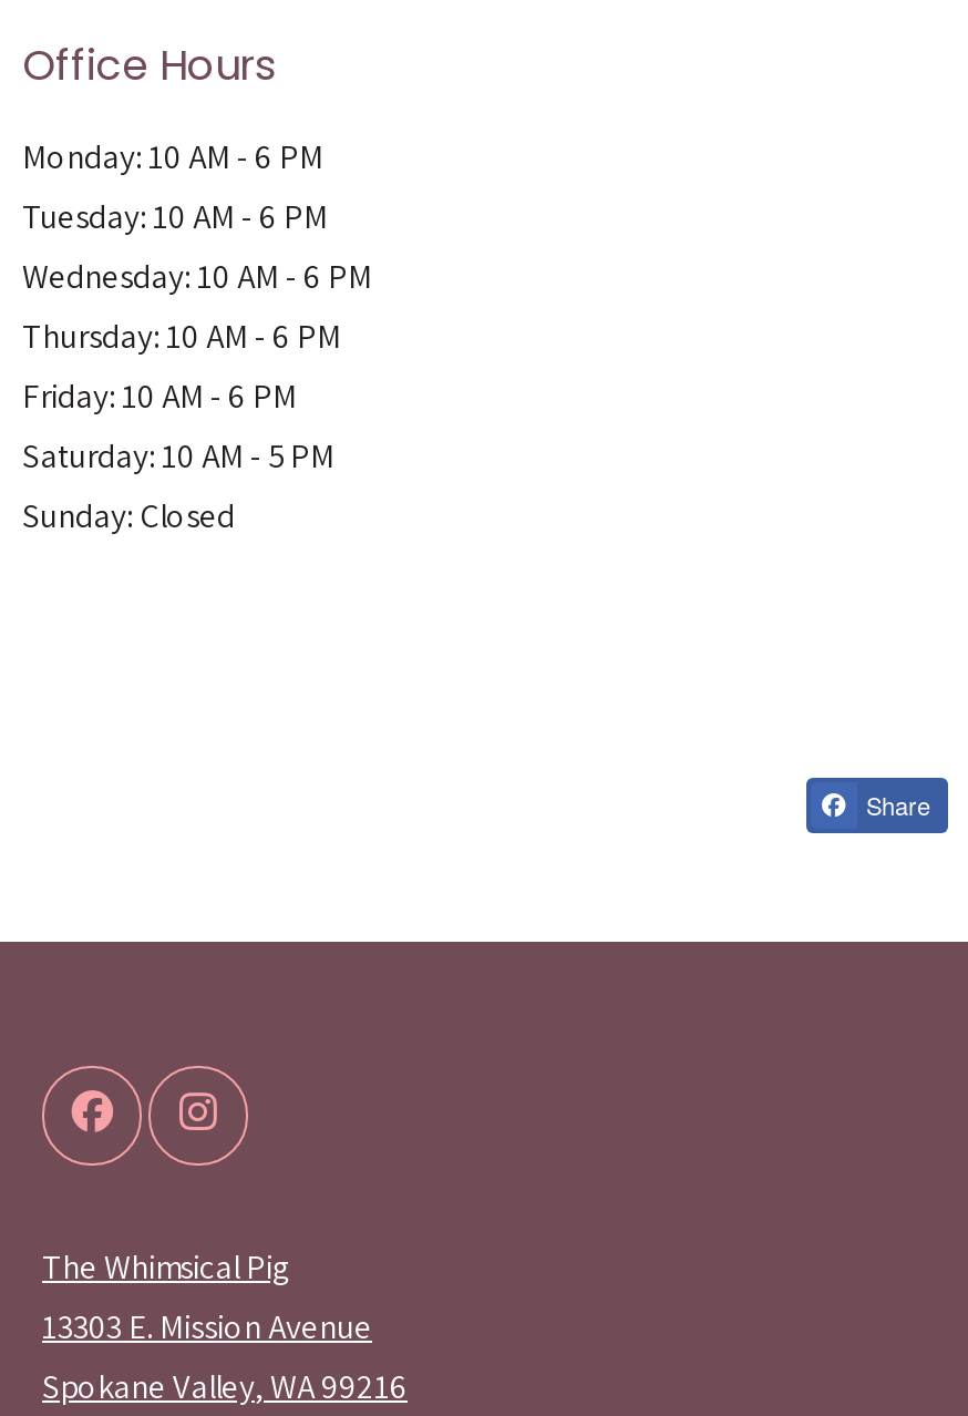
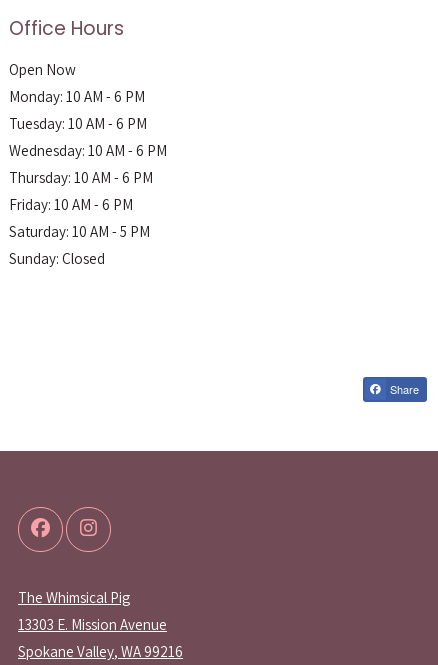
none -> [9,59,76,79] Open Now

